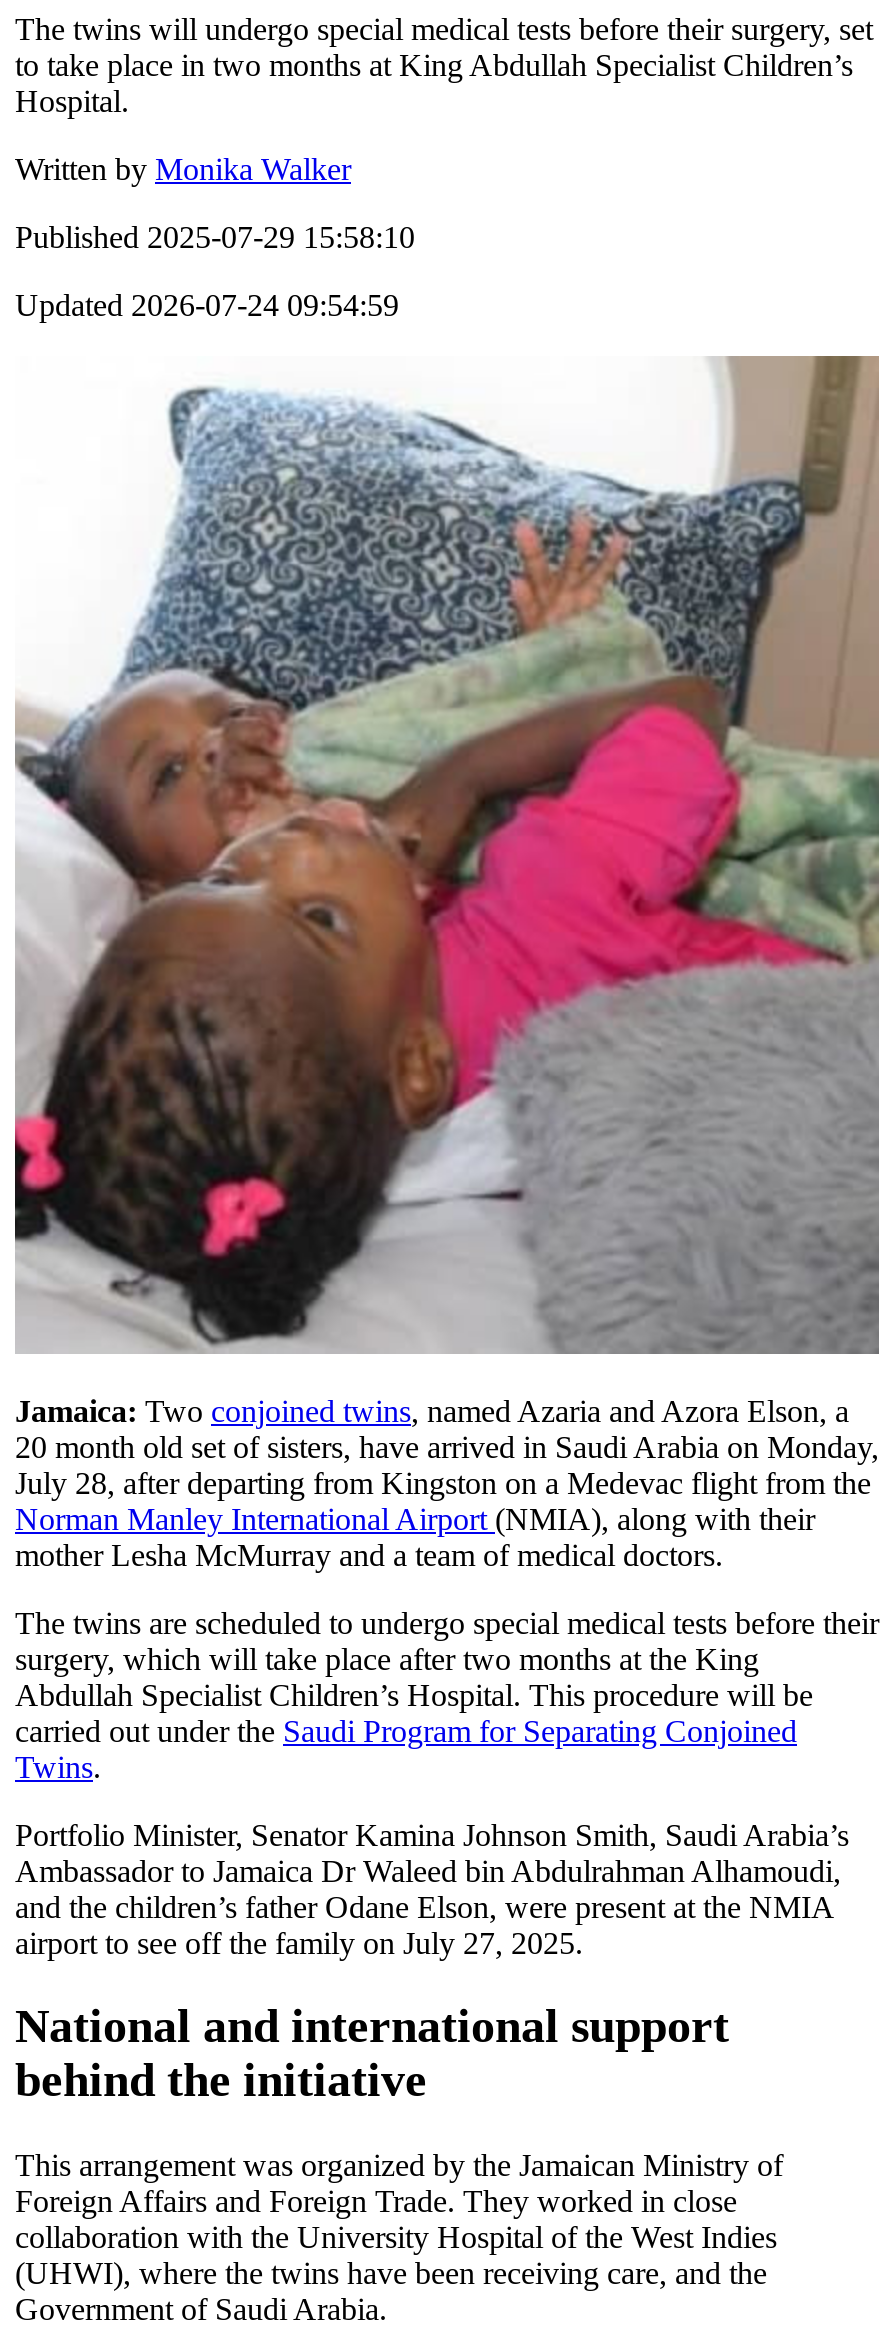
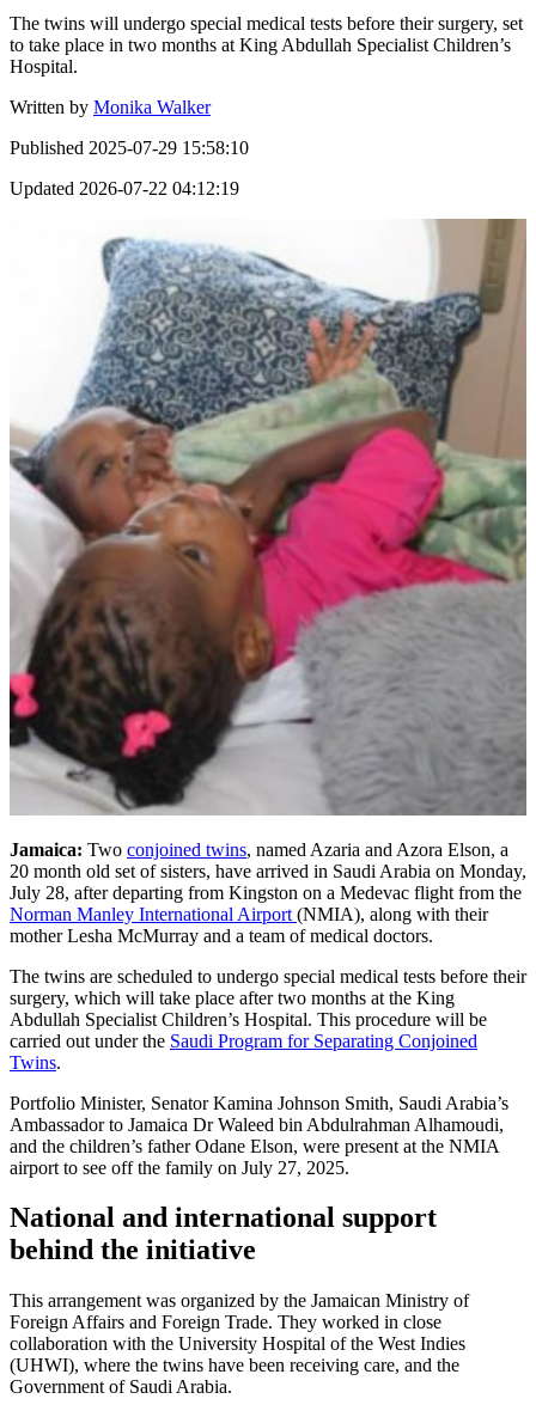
[15,287,399,321] Updated 2026-07-24 09:54:59 -> [10,178,239,198] Updated 2026-07-22 04:12:19

